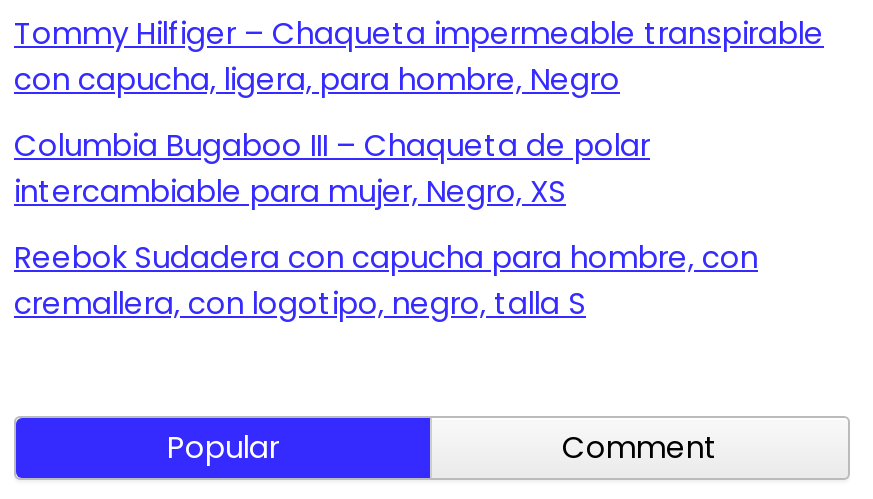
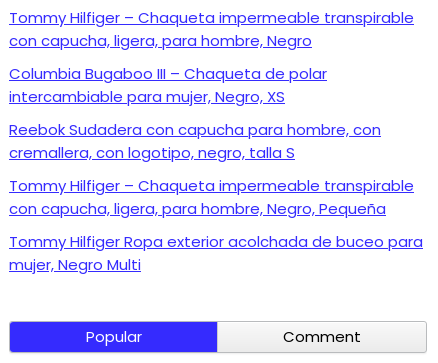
none -> [9,175,423,275] Tommy Hilfiger – Chaqueta impermeable transpirable | con capucha, ligera, para hombre, Negro, Pequeña | Tommy Hilfiger Ropa exterior acolchada de buceo para | mujer, Negro Multi

